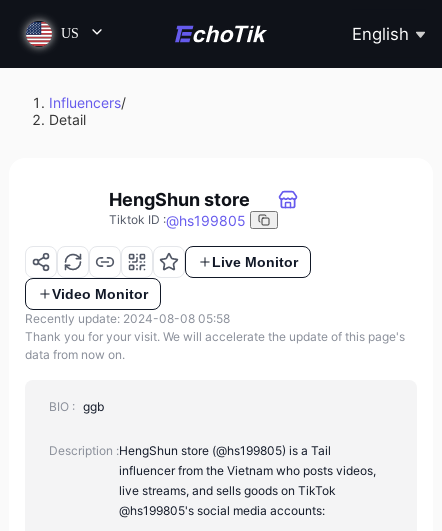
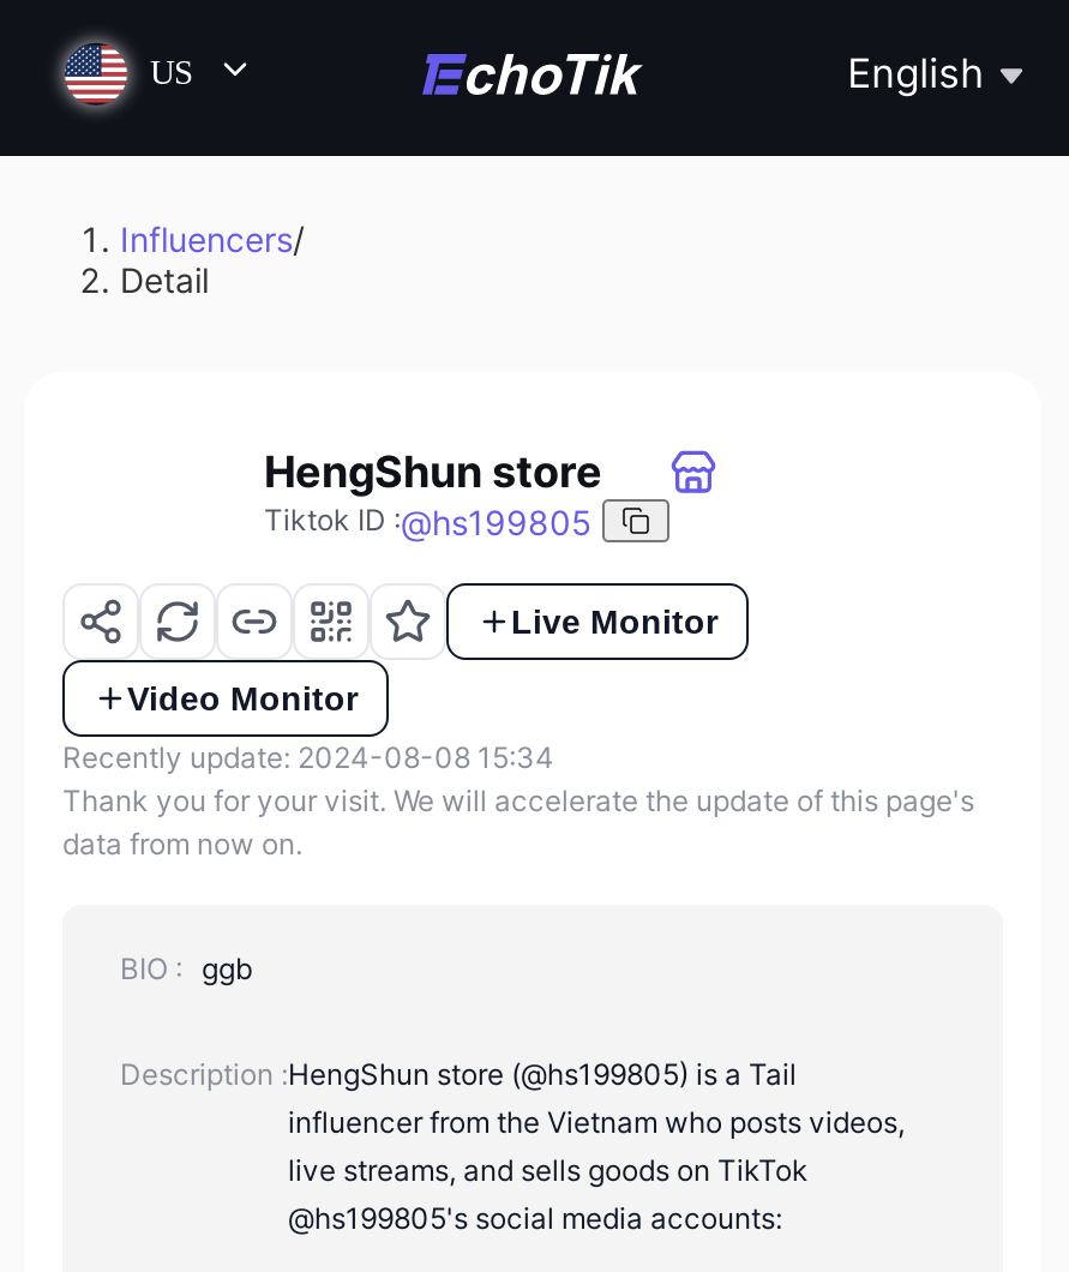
[25,311,230,326] Recently update: 2024-08-08 05:58 -> [62,740,554,776] Recently update: 2024-08-08 15:34

